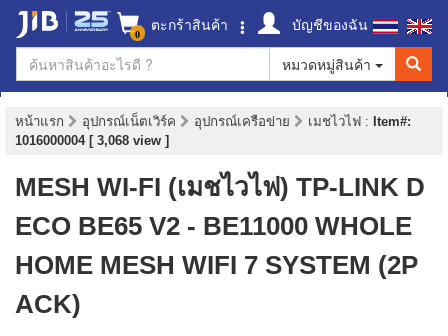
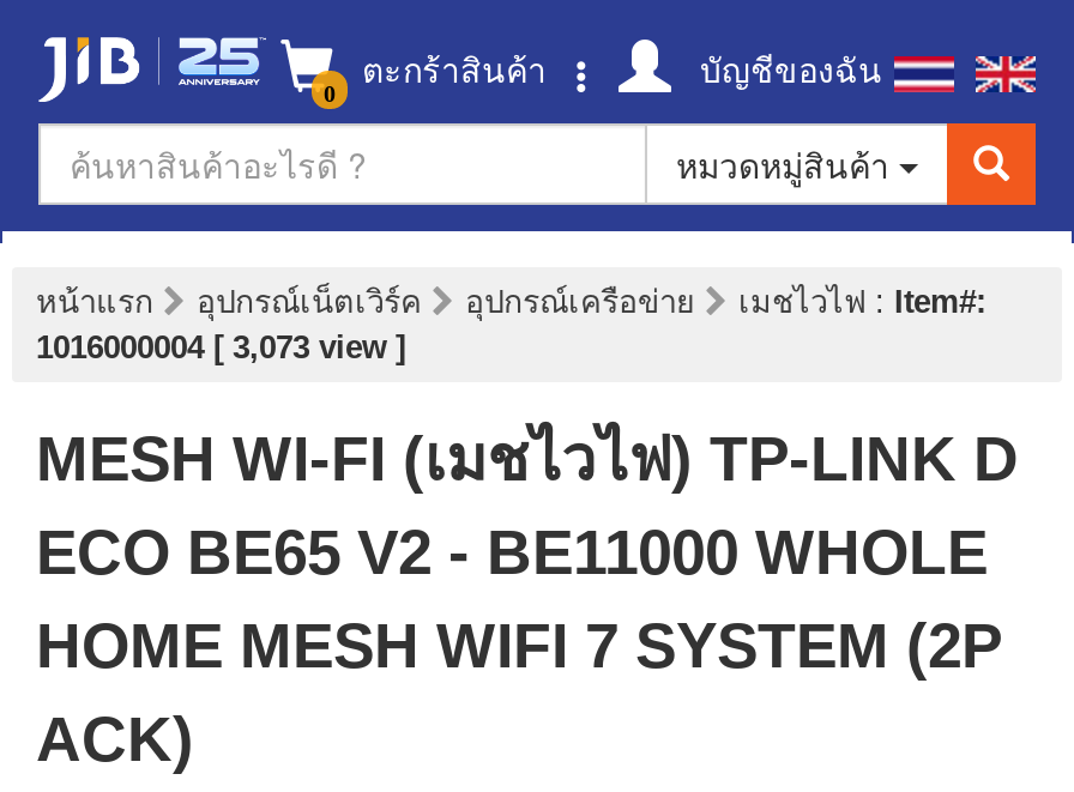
[15,133,169,148] 1016000004 [ 3,068 view ] -> [36,330,405,365] 1016000004 [ 3,073 view ]

